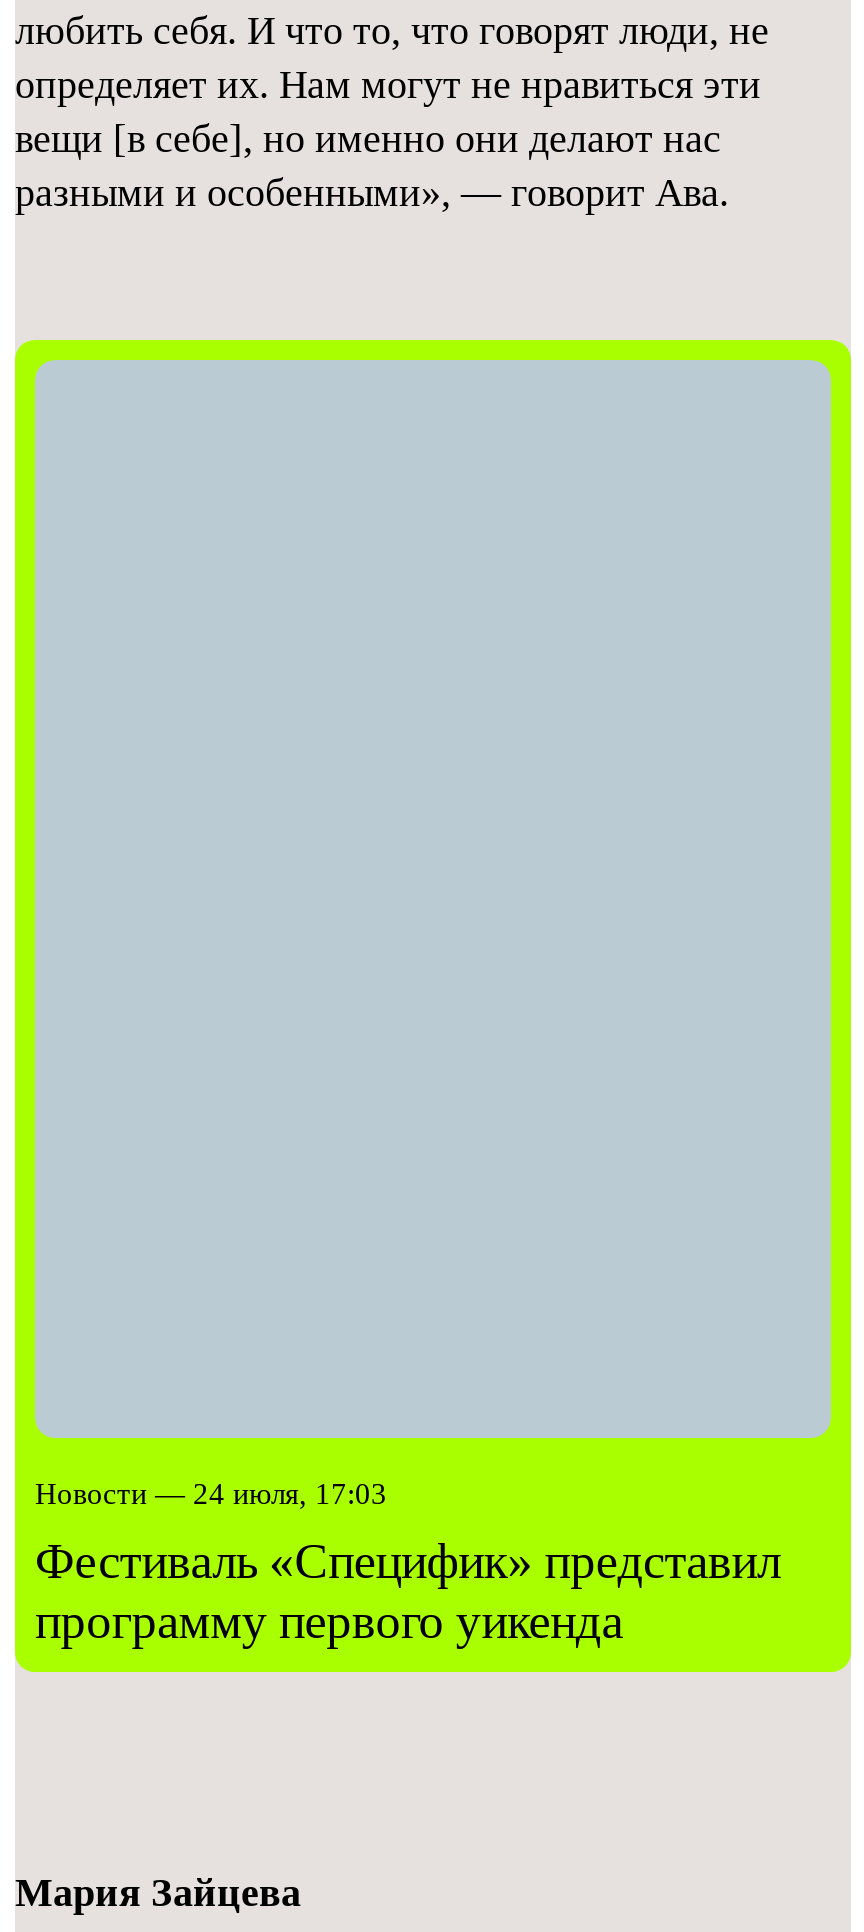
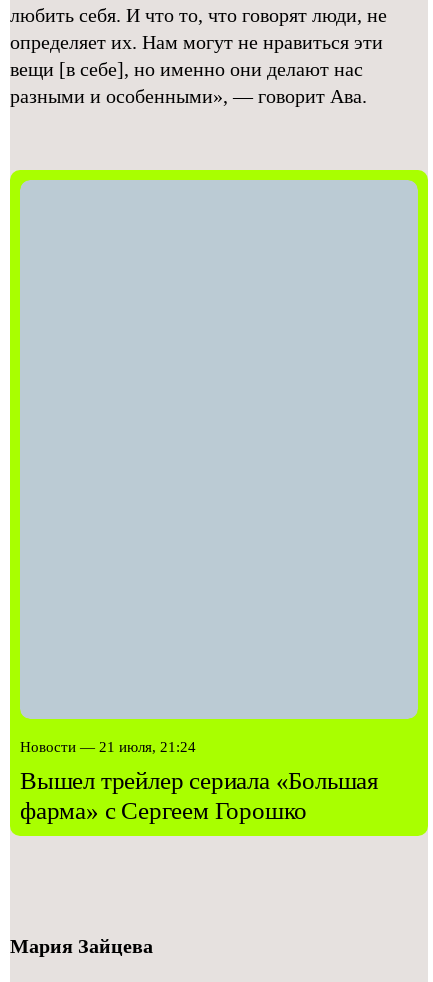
[35,1477,781,1647] Новости — 24 июля, 17:03 | Фестиваль «Специфик» представил | программу первого уикенда -> [20,739,379,824] Новости — 21 июля, 21:24 | Вышел трейлер сериала «Большая | фарма» с Сергеем Горошко

